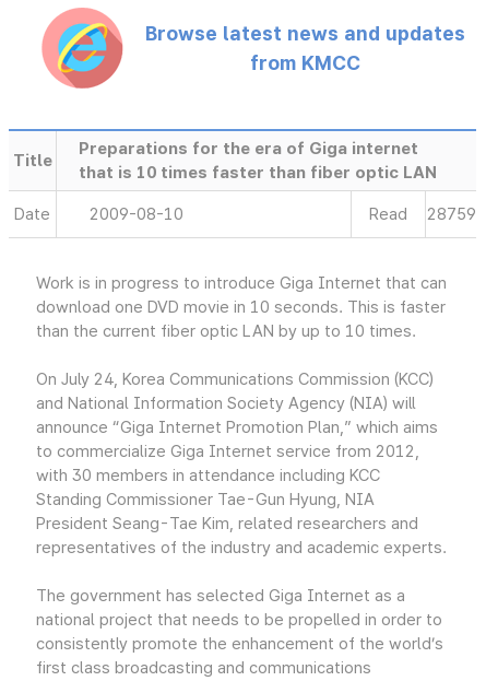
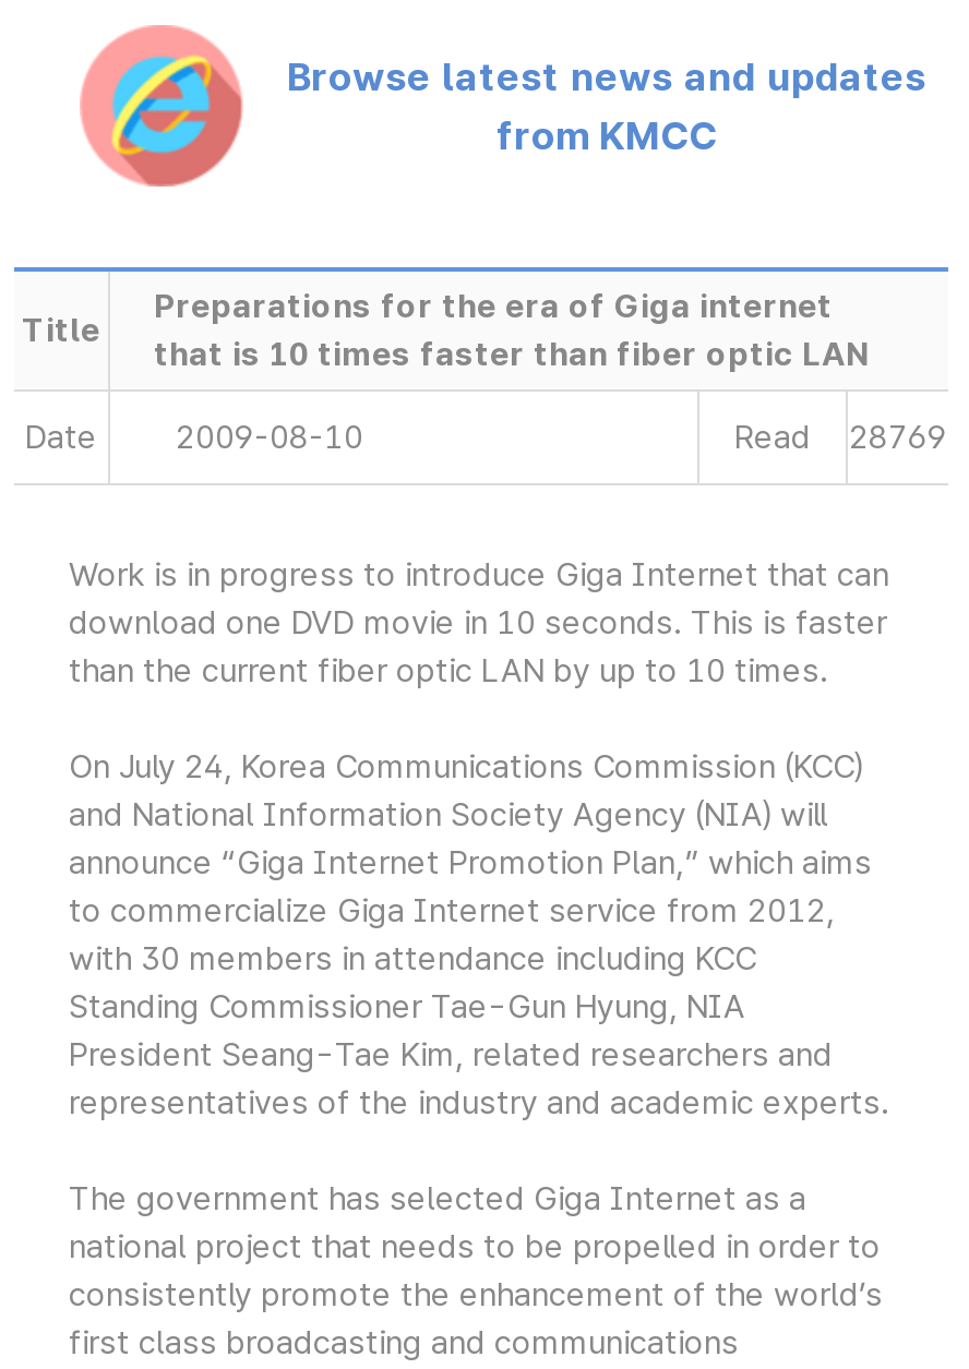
[369,204,476,224] Read 28759 -> [734,418,947,457] Read 28769

